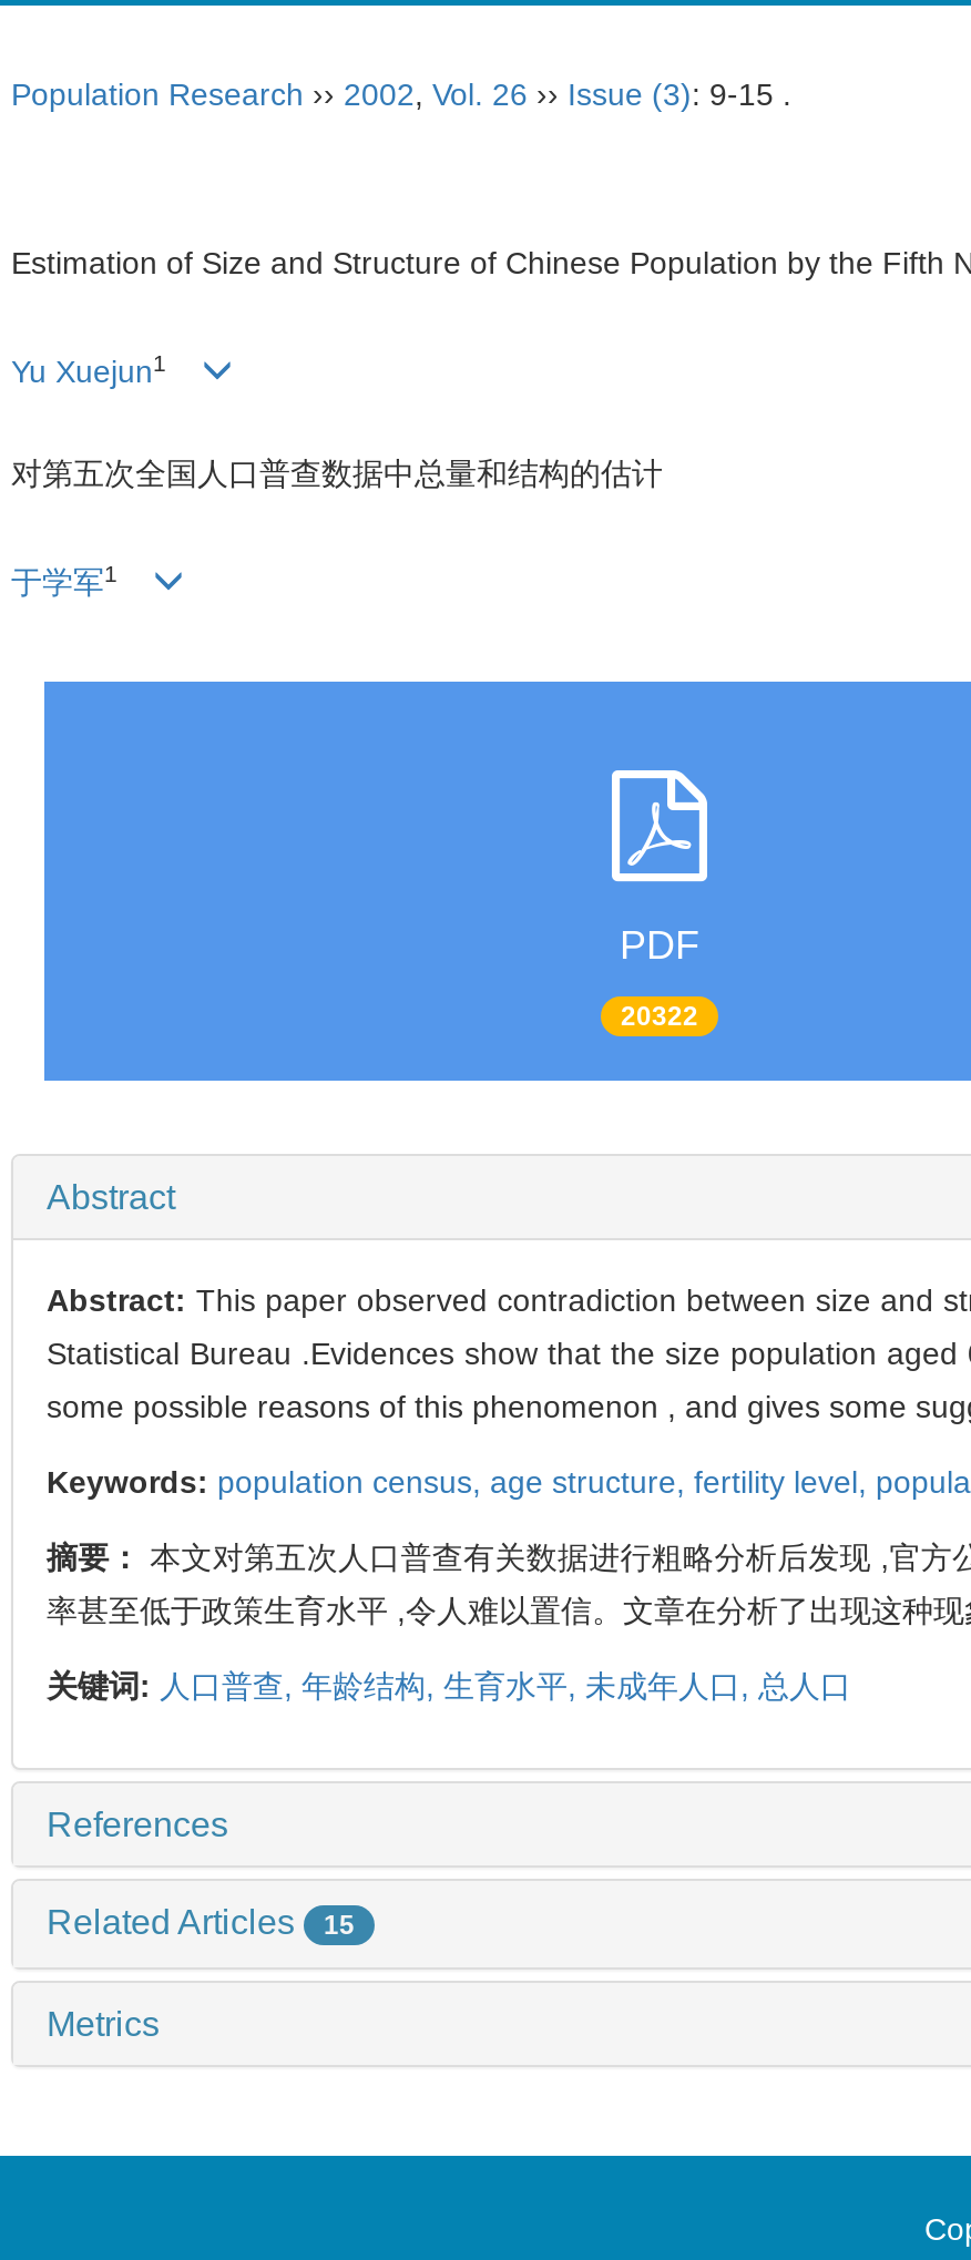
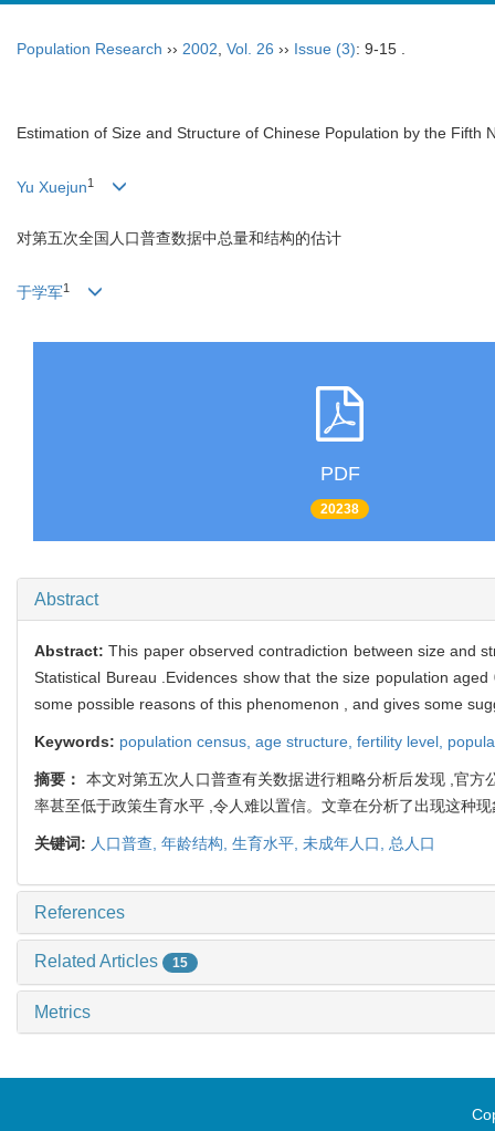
[621,1000,698,1031] 20322 -> [320,501,359,516] 20238

